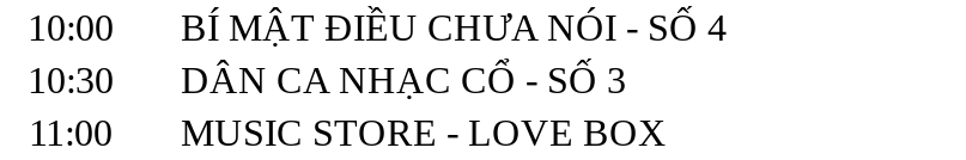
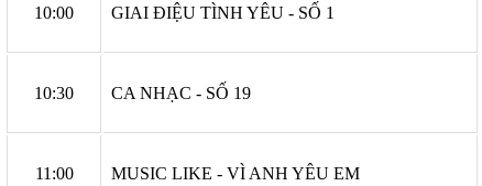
[181,7,727,48] BÍ MẬT ĐIỀU CHƯA NÓI - SỐ 4 -> [111,3,335,22] GIAI ĐIỆU TÌNH YÊU - SỐ 1
[181,60,626,101] DÂN CA NHẠC CỔ - SỐ 3 -> [111,84,251,102] CA NHẠC - SỐ 19
[181,112,667,153] MUSIC STORE - LOVE BOX -> [111,164,360,183] MUSIC LIKE - VÌ ANH YÊU EM

